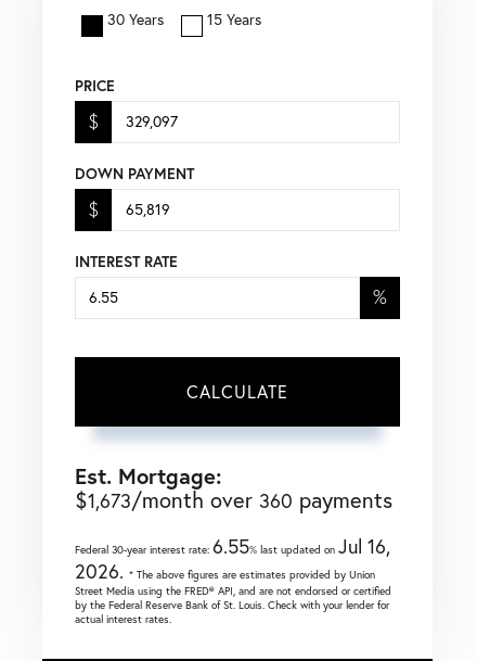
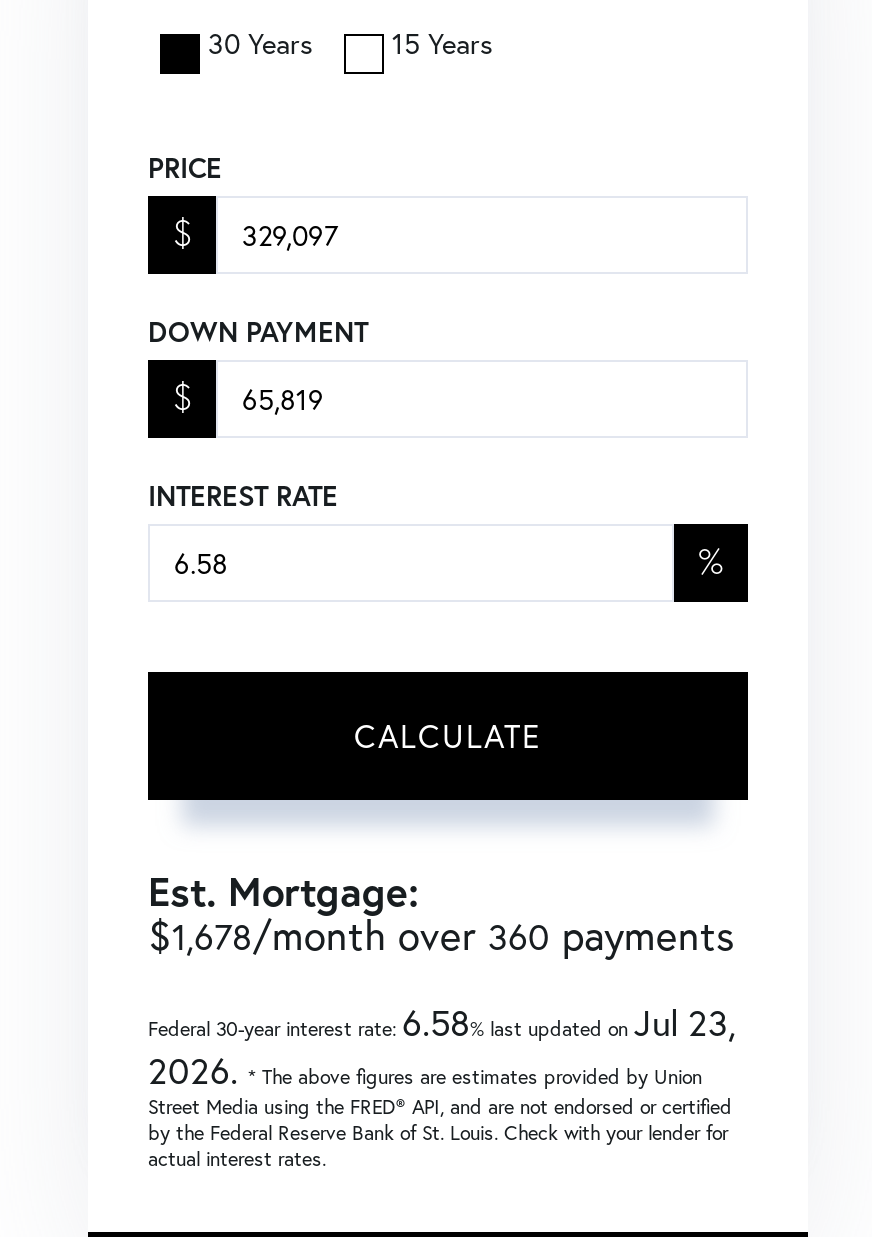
[75,486,392,513] $1,673/month over 360 payments -> [148,908,734,962] $1,678/month over 360 payments
[75,534,390,559] Federal 30-year interest rate:6.55% last updated onJul 16, -> [148,998,736,1046] Federal 30-year interest rate:6.58% last updated onJul 23,

